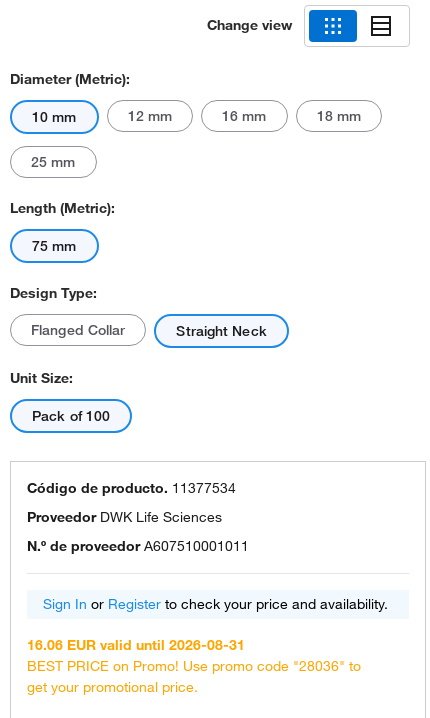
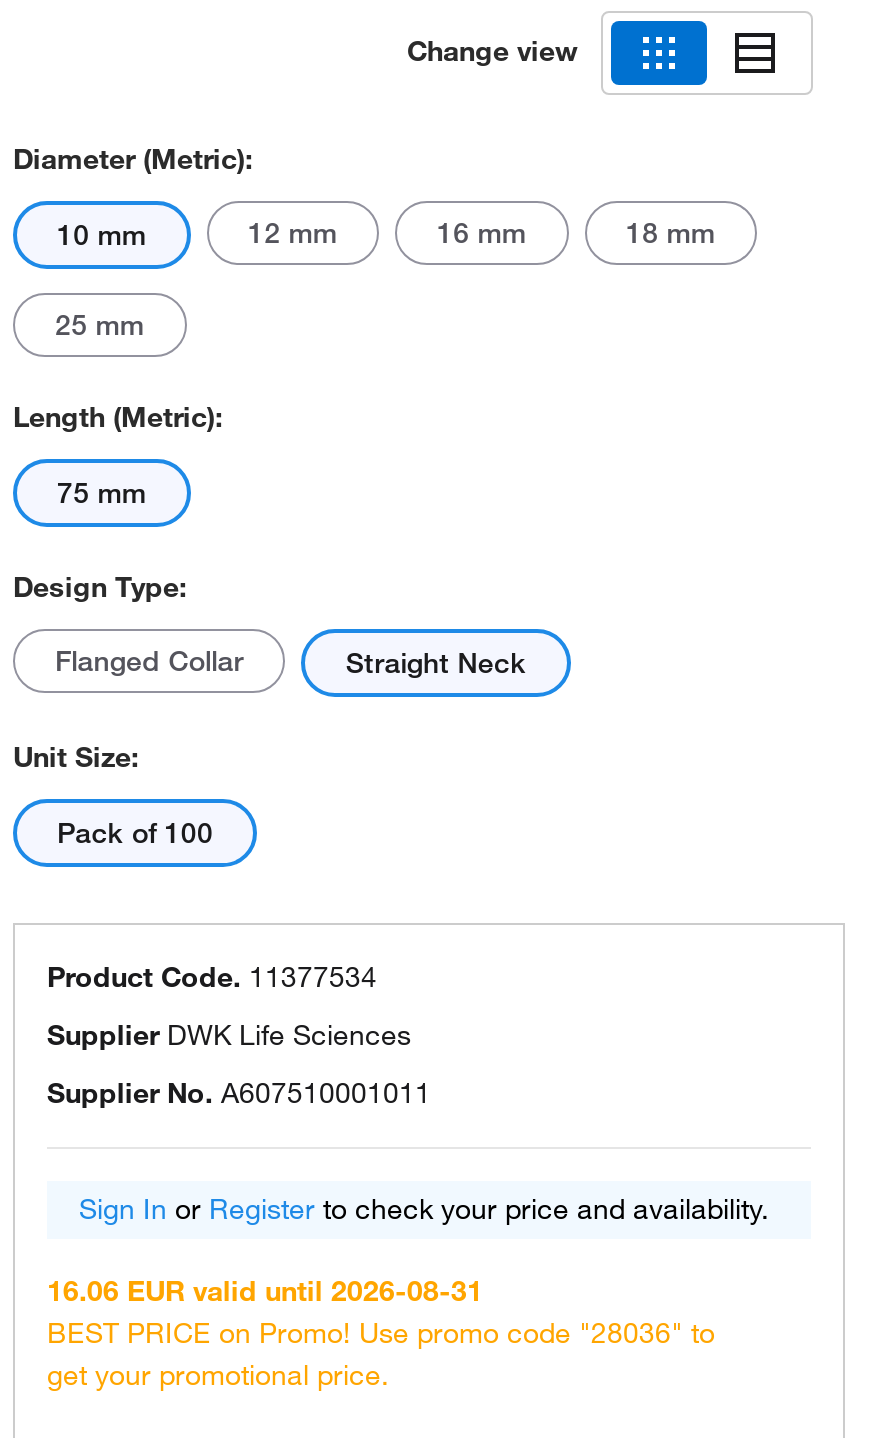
[27,479,236,497] Código de producto. 11377534 -> [47,959,377,995] Product Code. 11377534
[27,508,222,526] Proveedor DWK Life Sciences -> [47,1017,411,1053] Supplier DWK Life Sciences
[27,537,249,555] N.º de proveedor A607510001011 -> [47,1075,431,1111] Supplier No. A607510001011

